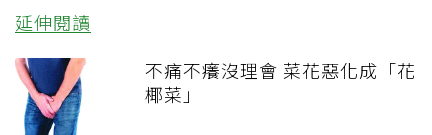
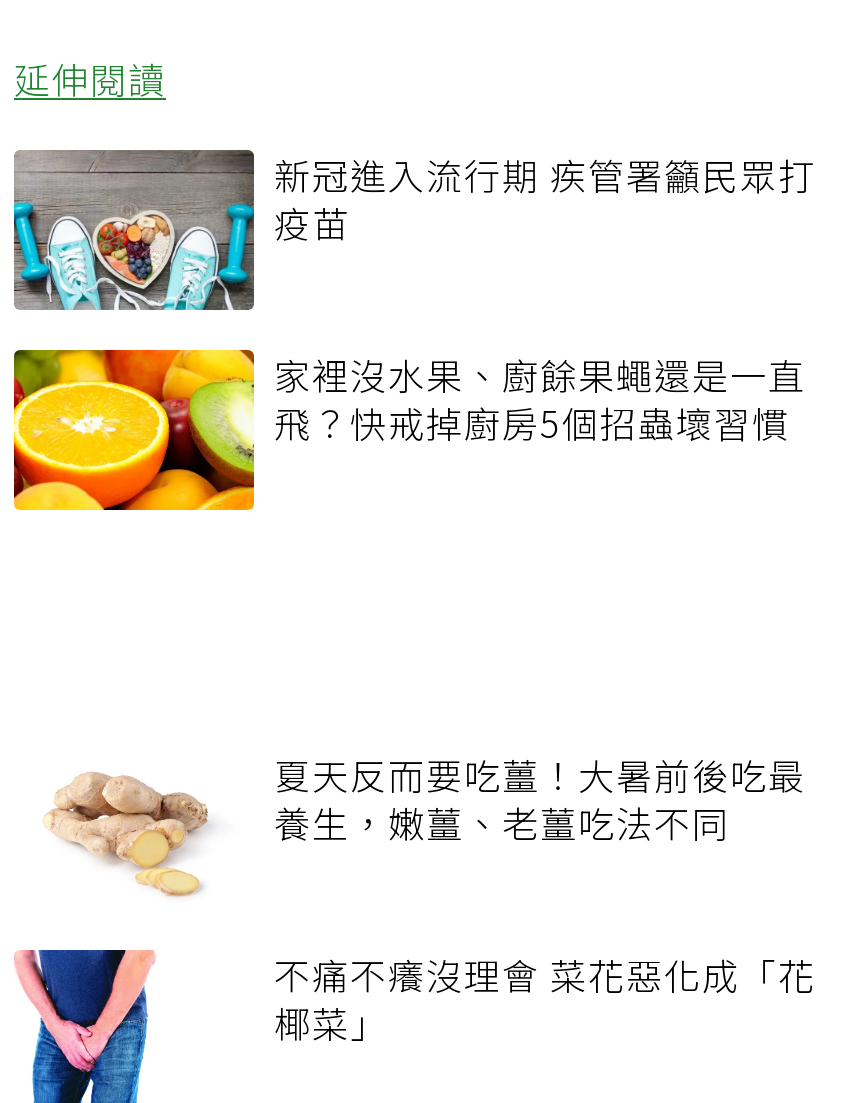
none -> [12,147,816,447] [image] | 新冠進入流行期 疾管署籲民眾打 | 疫苗 | 家裡沒水果、廚餘果蠅還是一直 | 飛？快戒掉廚房5個招蟲壞習慣
none -> [12,347,256,513] [image]
none -> [34,747,806,905] [image] | 夏天反而要吃薑！大暑前後吃最 | 養生，嫩薑、老薑吃法不同

